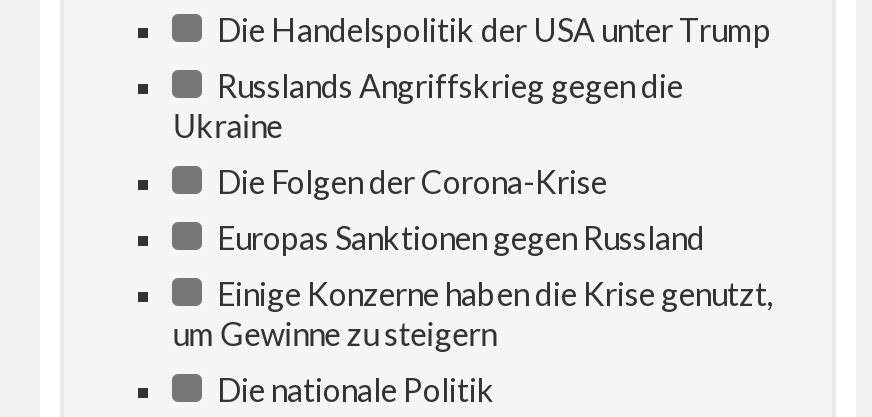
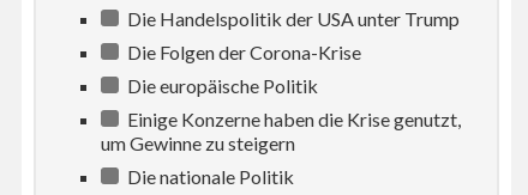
[173,66,683,144] Russlands Angriffskrieg gegen die | Ukraine -> none
[211,218,705,256] Europas Sanktionen gegen Russland -> [124,74,319,97] Die europäische Politik

